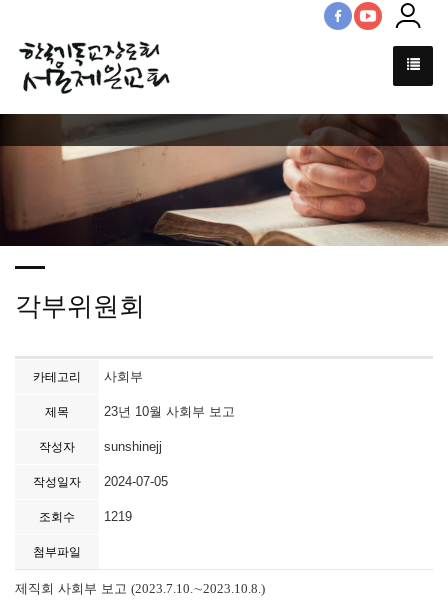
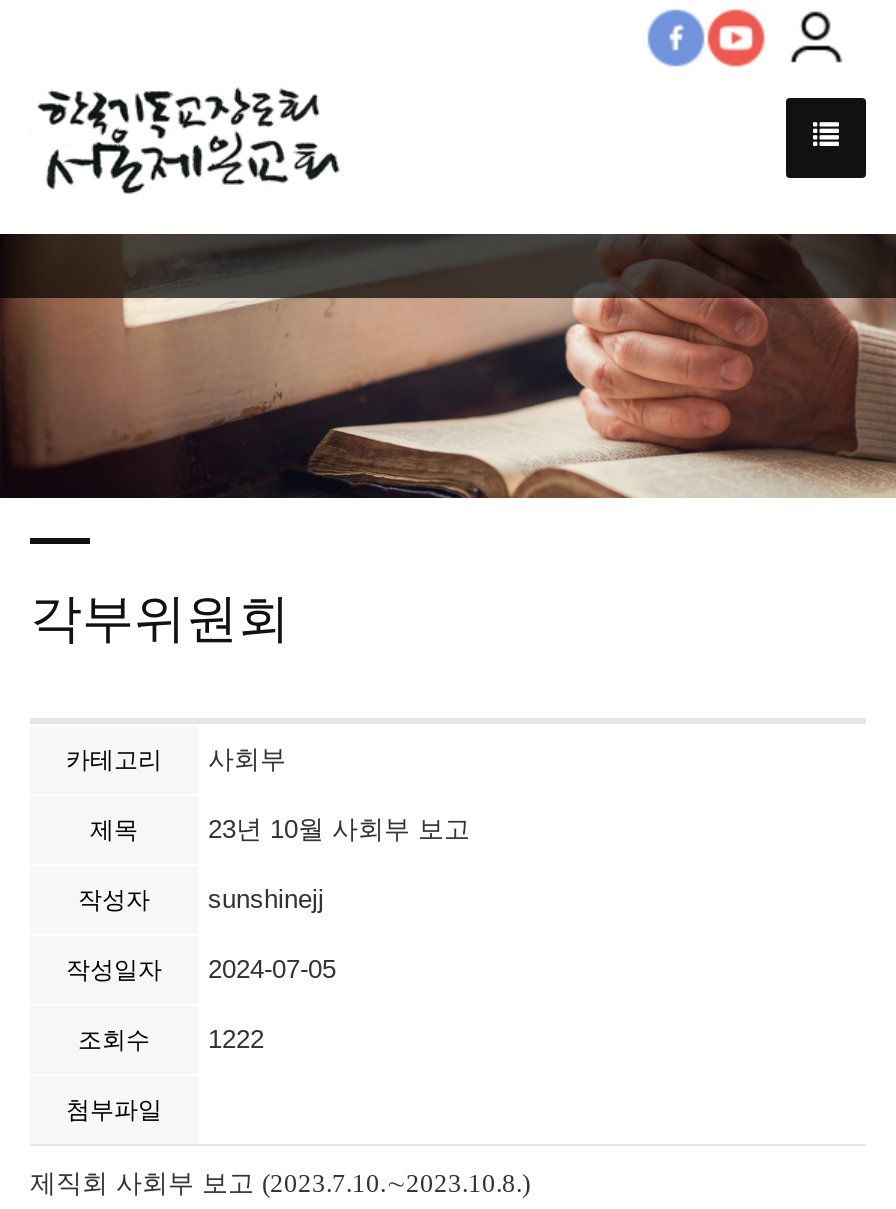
[104,509,132,524] 1219 -> [208,1024,264,1054] 1222

